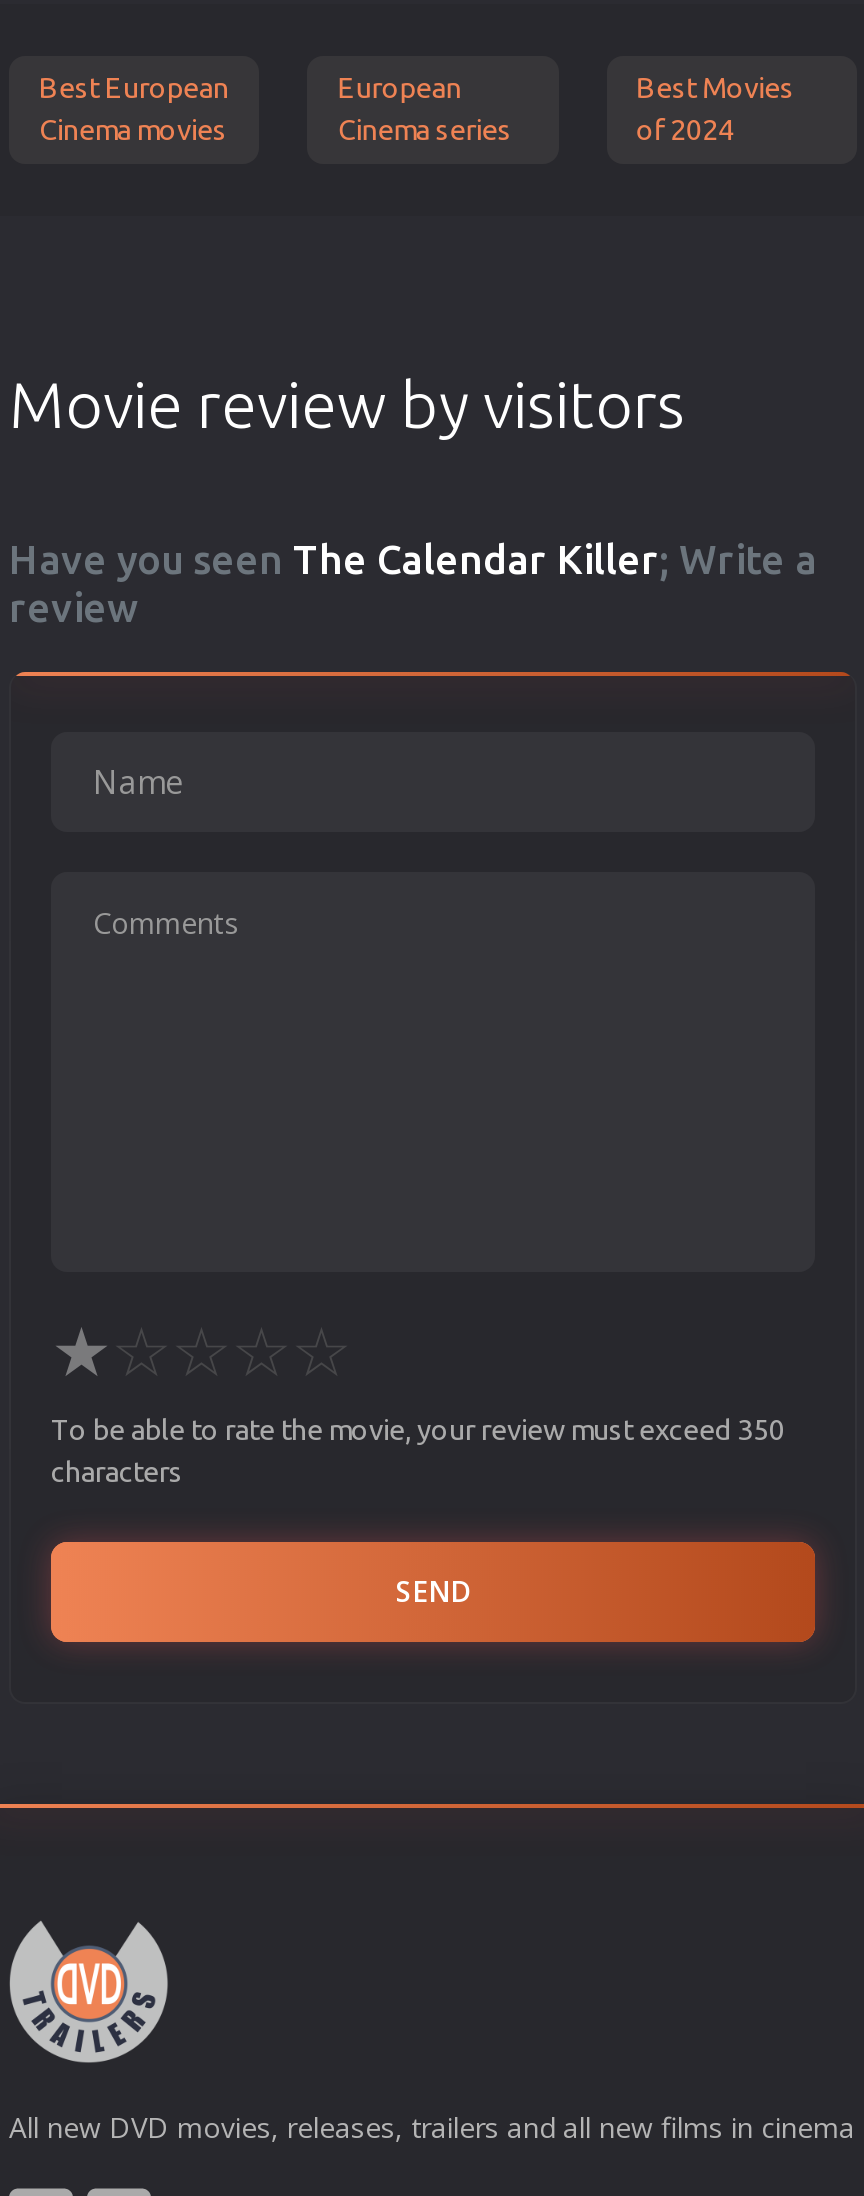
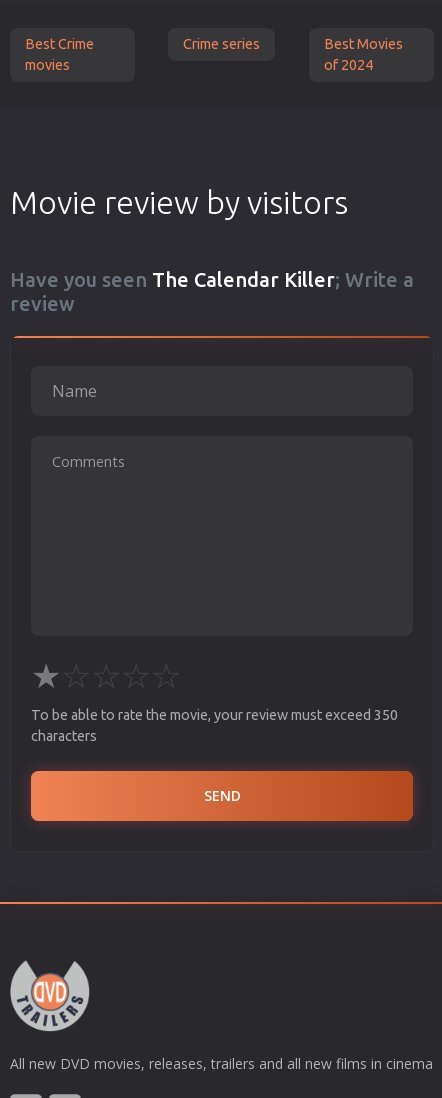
[39,71,229,145] Best European | Cinema movies -> [25,35,94,72] Best Crime | movies
[338,71,512,145] European | Cinema series -> [183,35,260,51] Crime series

